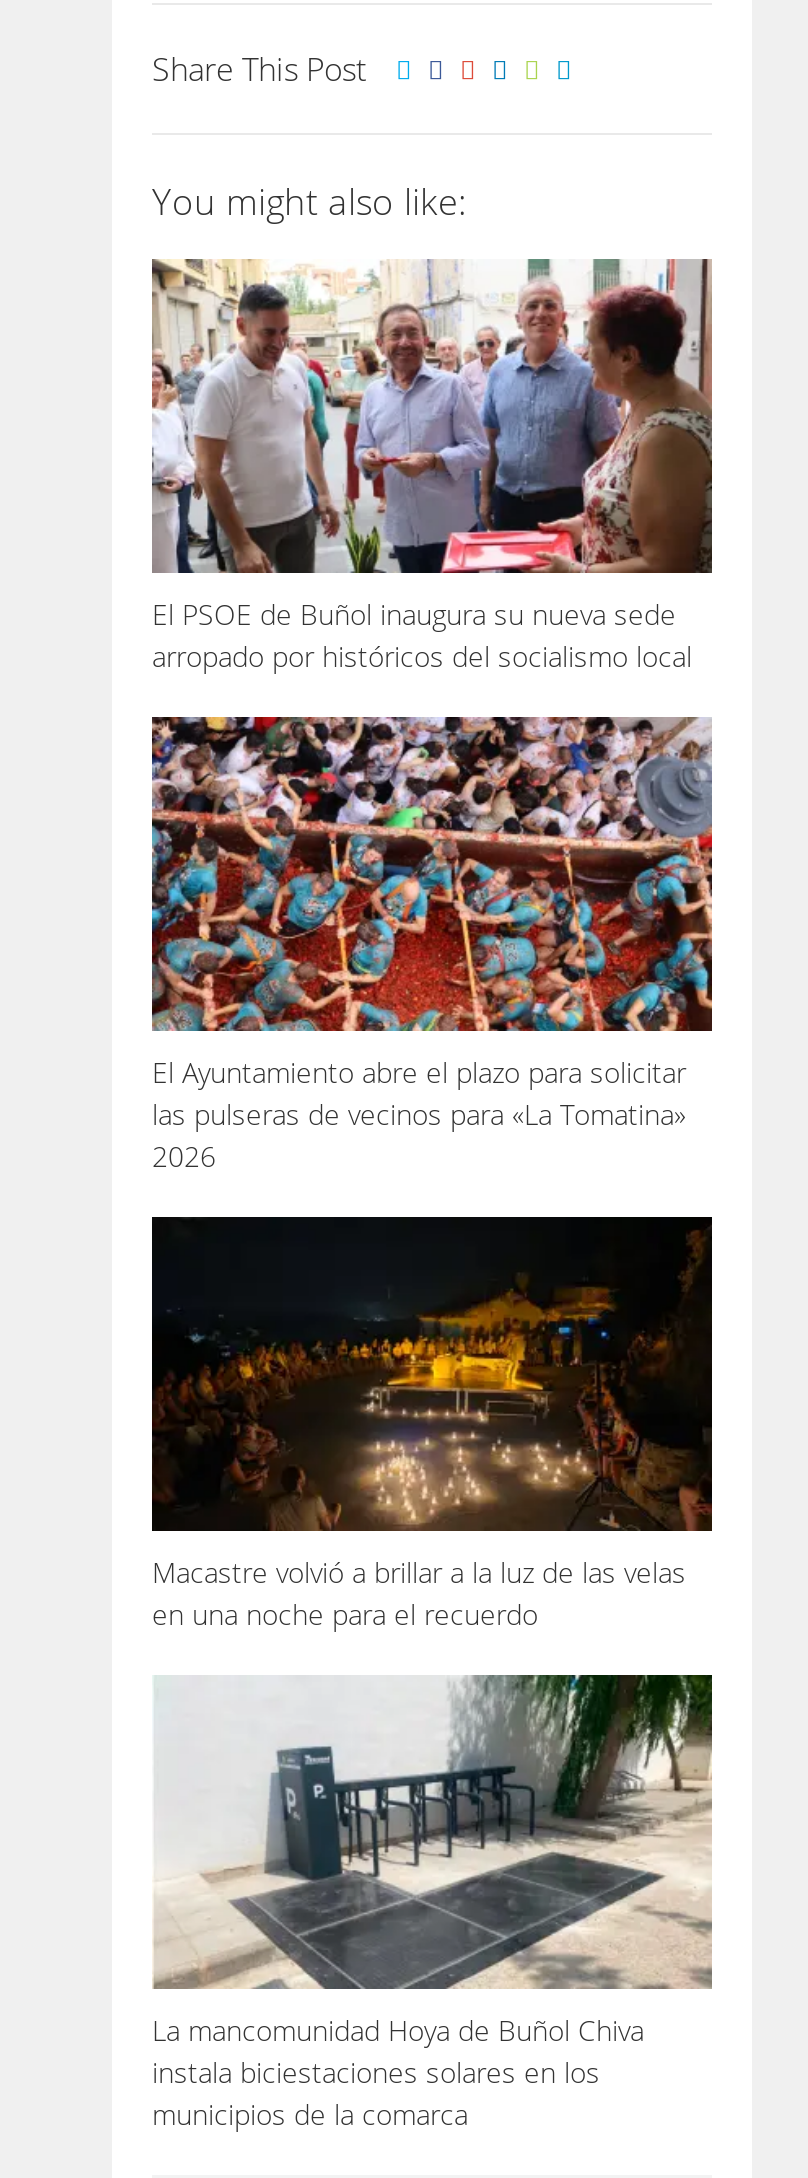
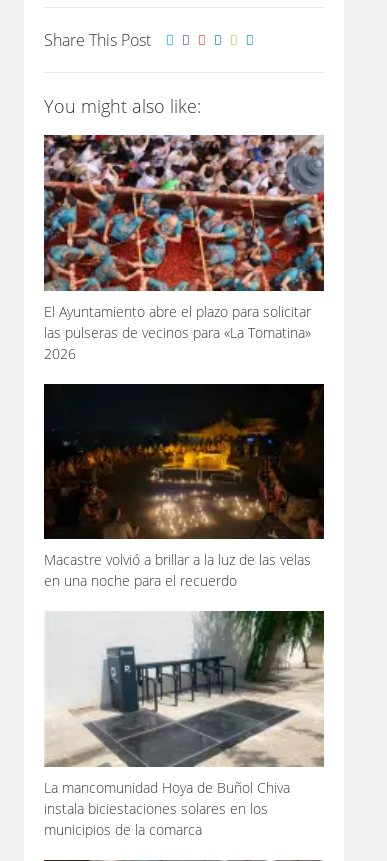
[152,259,712,675] [image] | El PSOE de Buñol inaugura su nueva sede | arropado por históricos del socialismo local -> none

